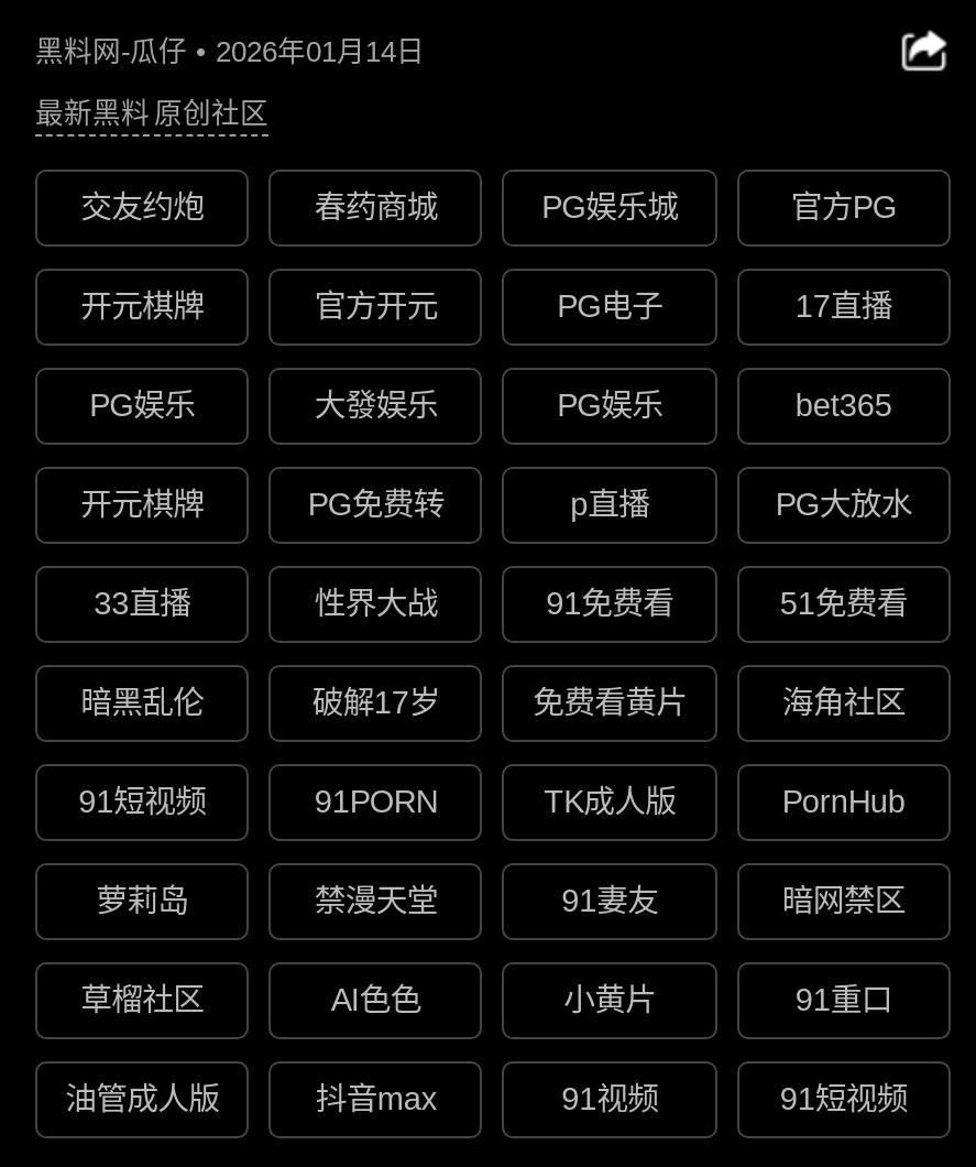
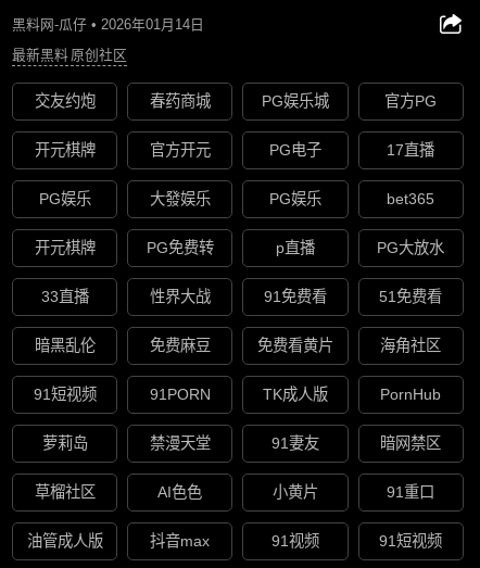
[312,686,440,721] 破解17岁 -> [150,337,210,354] 免费麻豆

